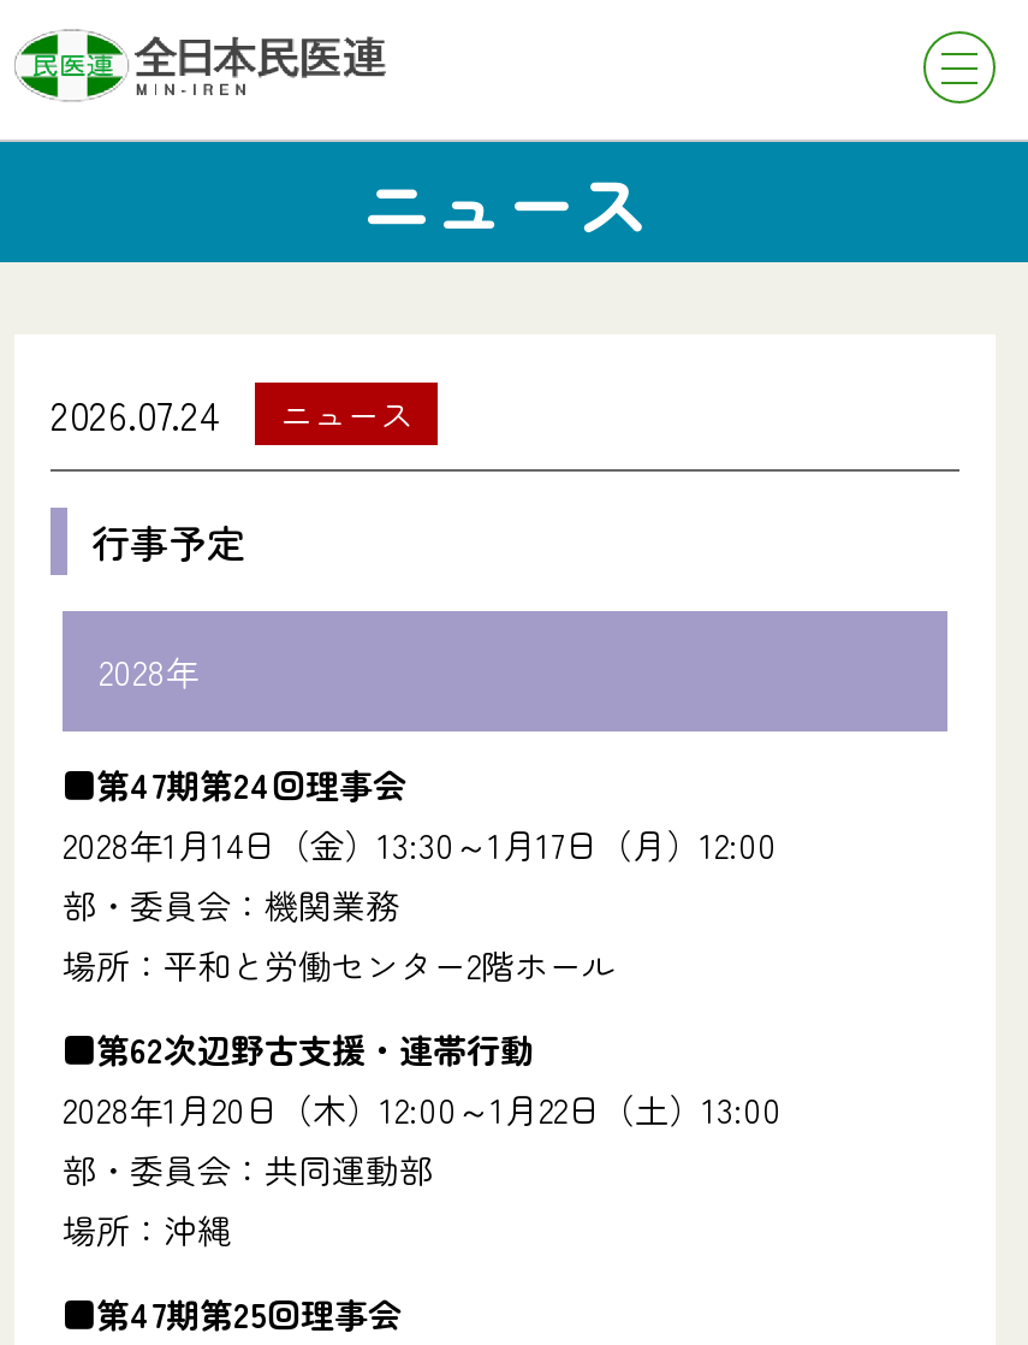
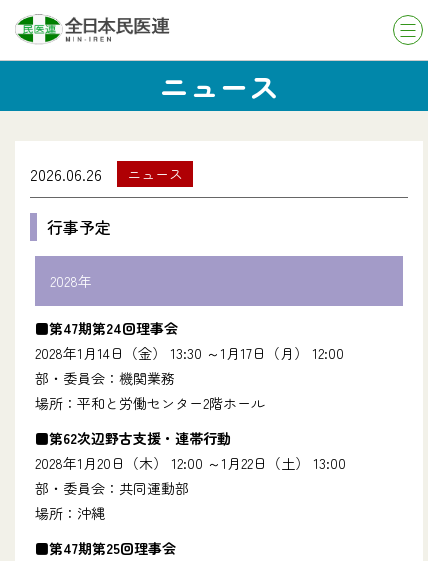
[50,385,414,443] 2026.07.24 ニュース -> [30,162,183,186] 2026.06.26 ニュース
[63,820,777,869] 2028年1月14日（金）13:30～1月17日（月）12:00 -> [35,343,344,363] 2028年1月14日（金） 13:30 ～1月17日（月） 12:00
[63,1085,782,1133] 2028年1月20日（木）12:00～1月22日（土）13:00 -> [35,453,346,473] 2028年1月20日（木） 12:00 ～1月22日（土） 13:00

